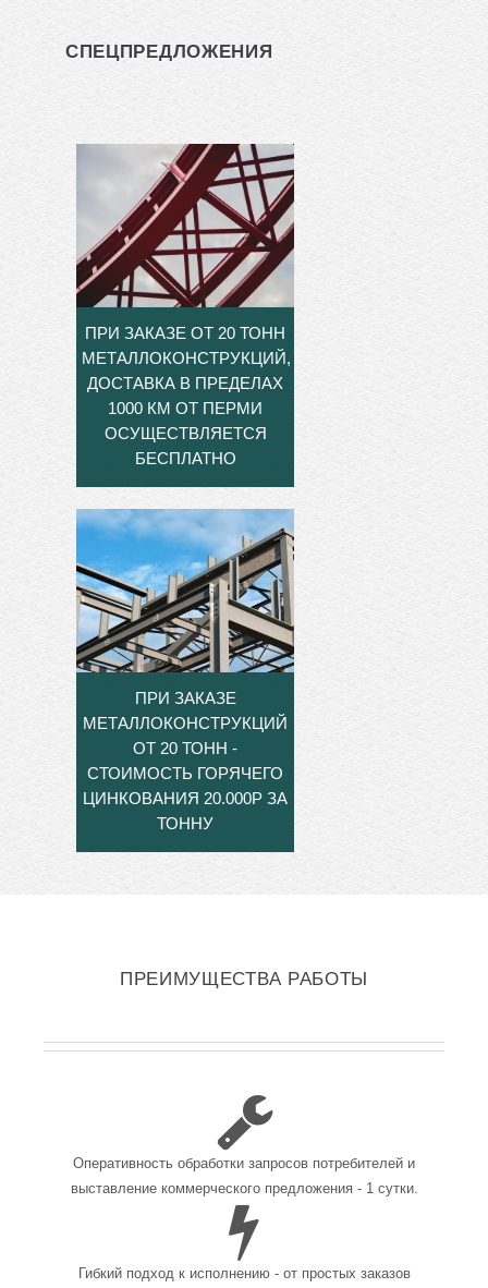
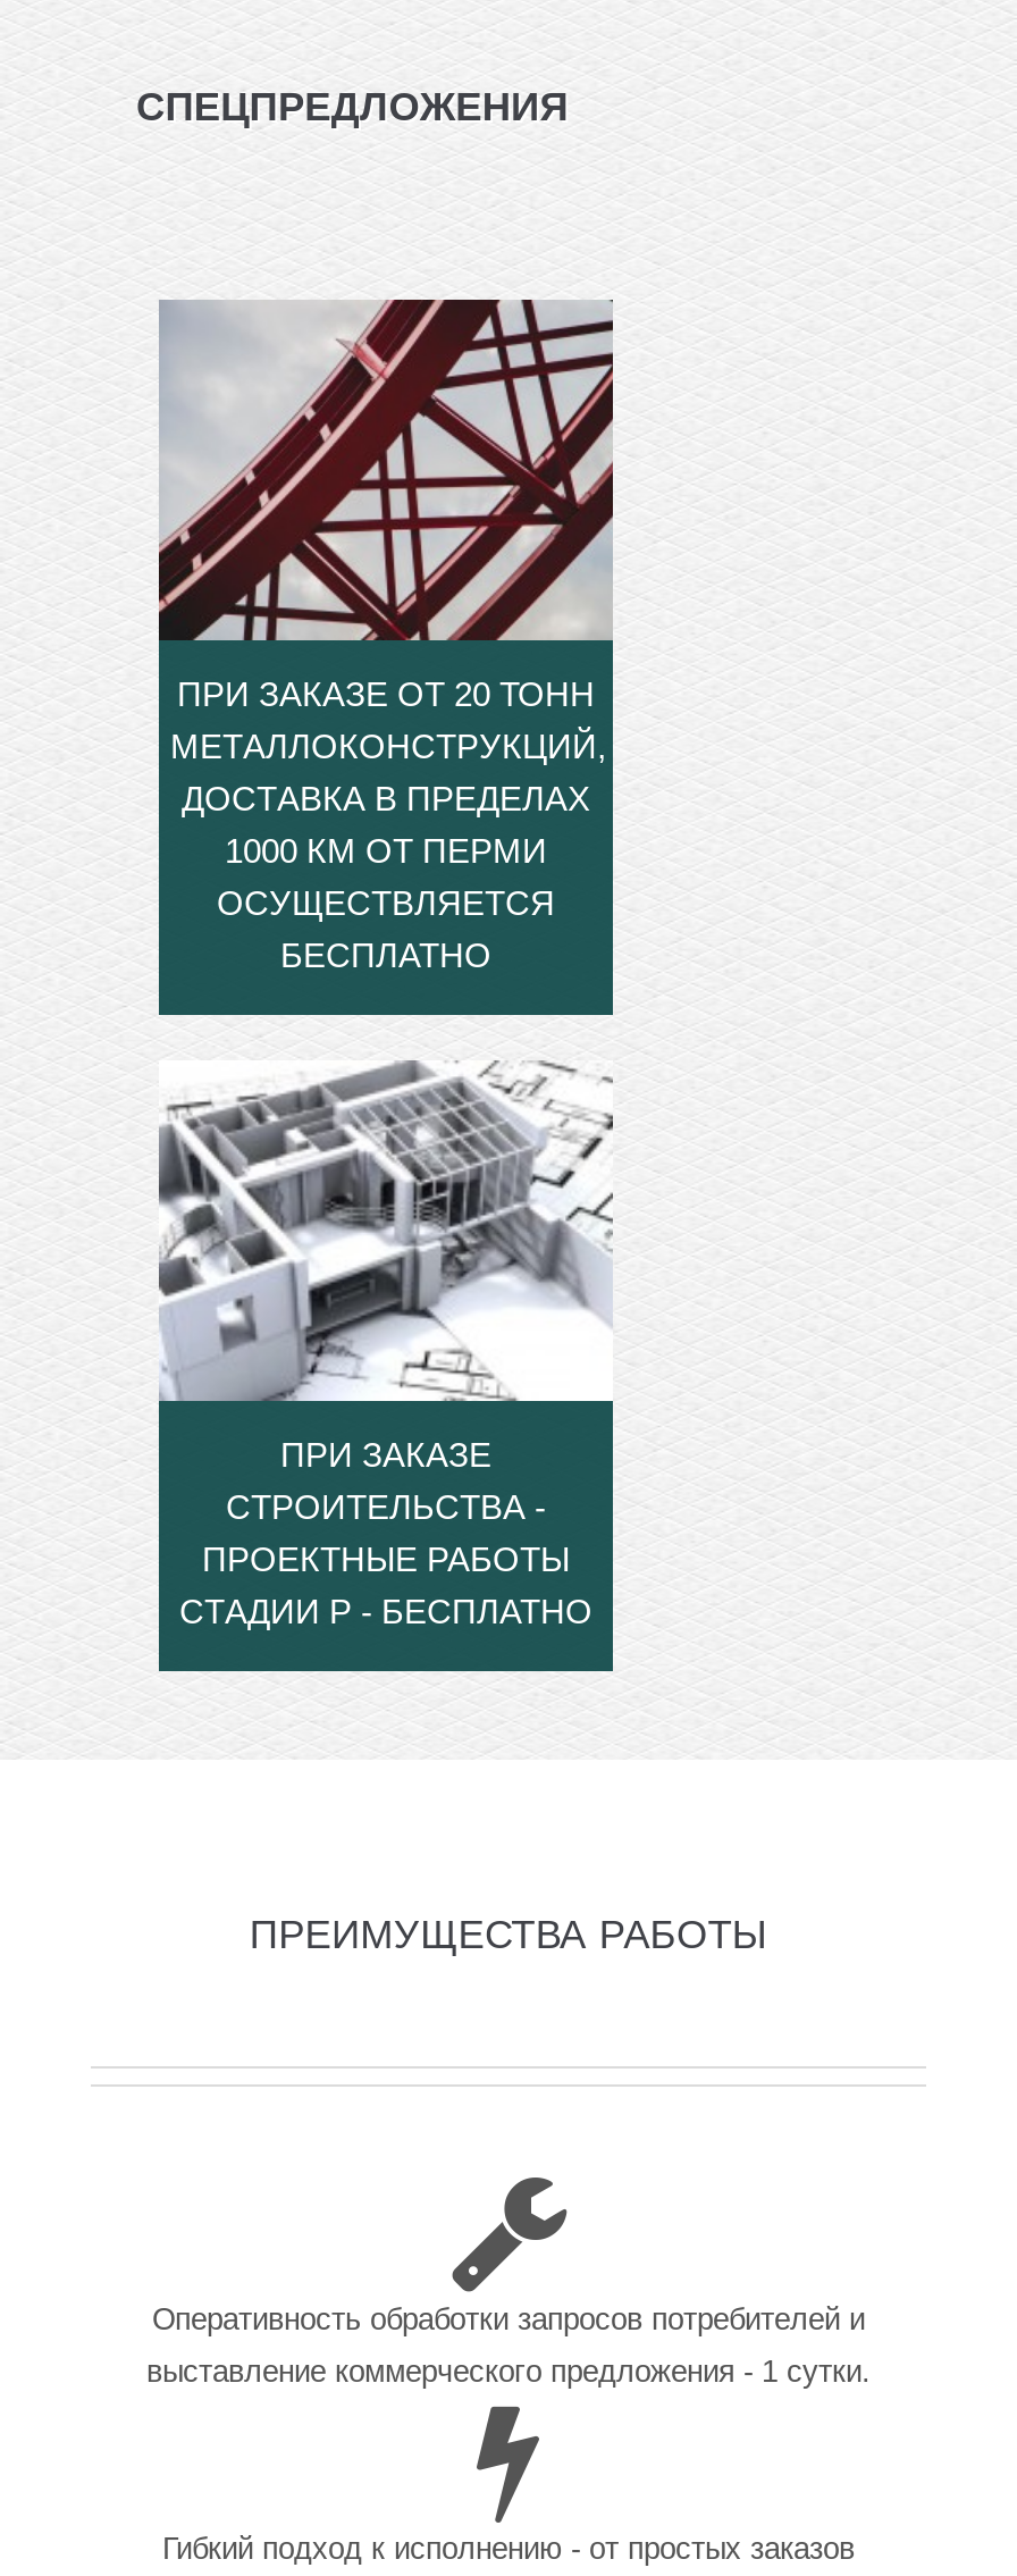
[75,508,295,833] [image] | МЕТАЛЛОКОНСТРУКЦИЙ | ОТ 20 ТОНН - | СТОИМОСТЬ ГОРЯЧЕГО | ЦИНКОВАНИЯ 20.000Р ЗА | ТОННУ -> [157,1060,613,1631] [image] | СТРОИТЕЛЬСТВА - | ПРОЕКТНЫЕ РАБОТЫ | СТАДИИ Р - БЕСПЛАТНО

